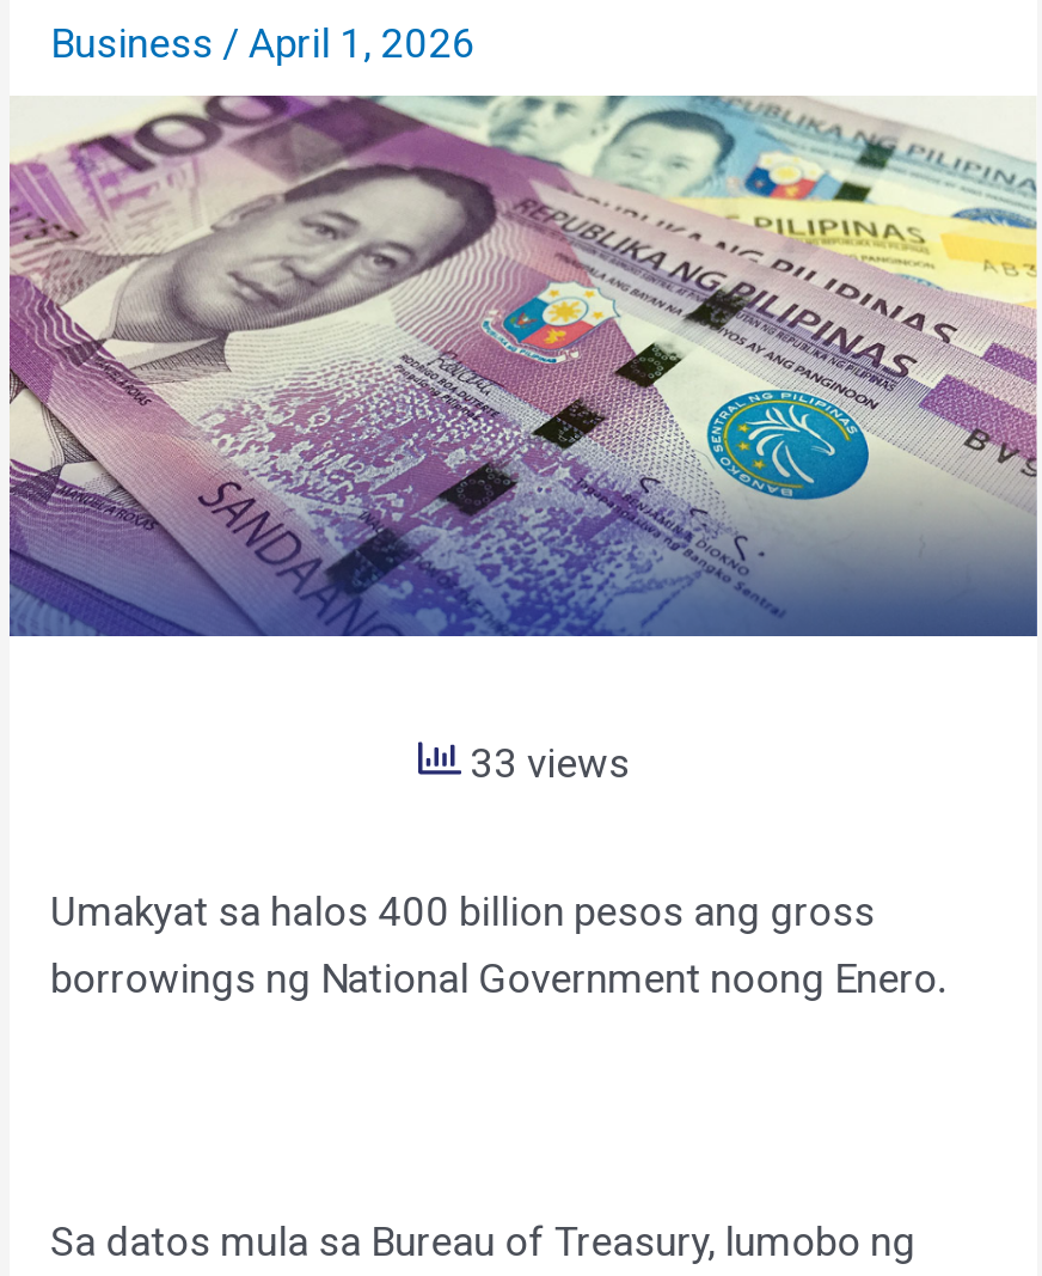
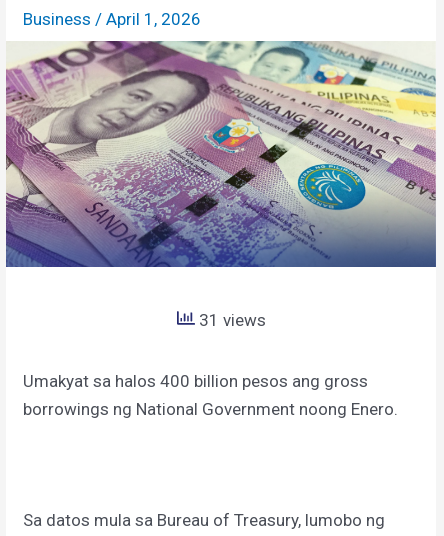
[460,739,630,787] 33 views -> [194,310,265,330] 31 views

